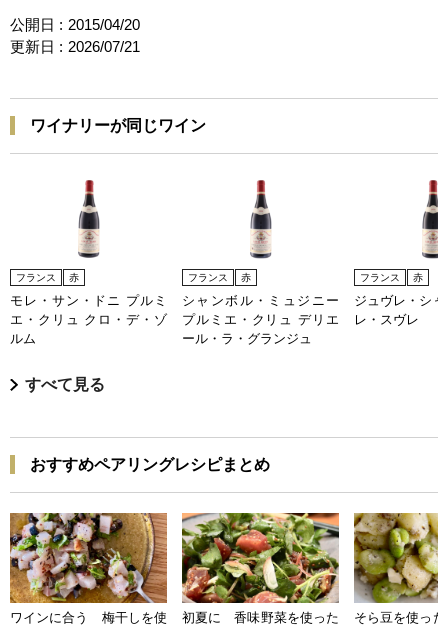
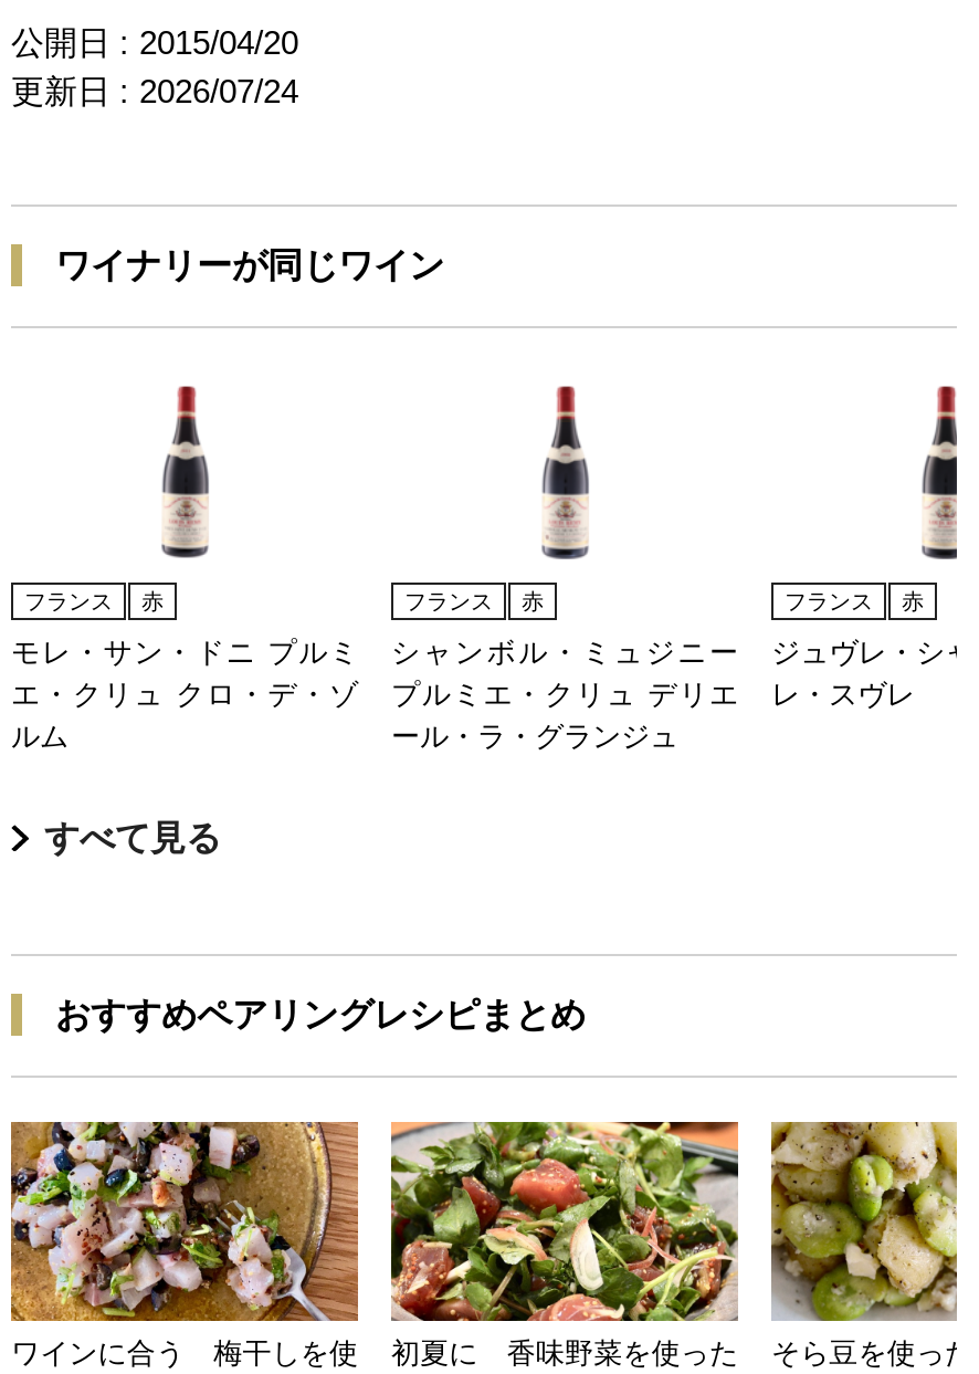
[10,37,140,54] 更新日 : 2026/07/21 -> [11,71,298,108] 更新日 : 2026/07/24

